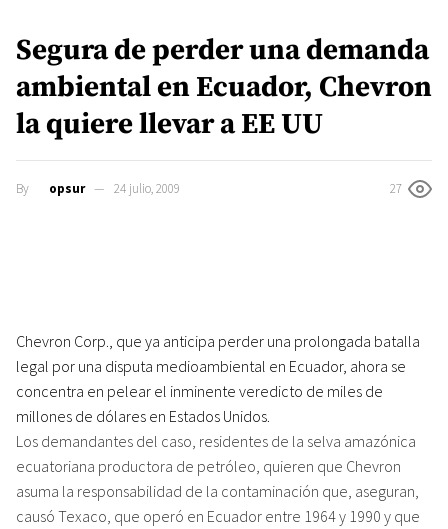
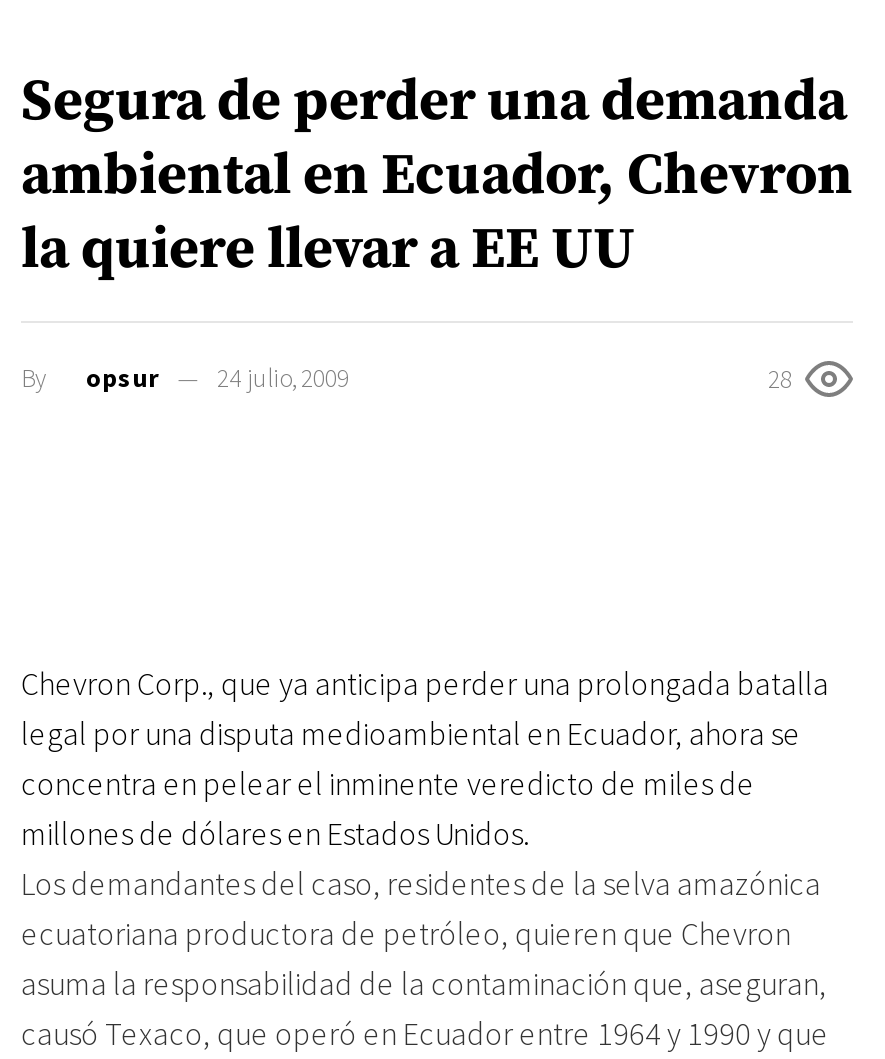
[389,180,401,197] 27 -> [768,361,792,395] 28

